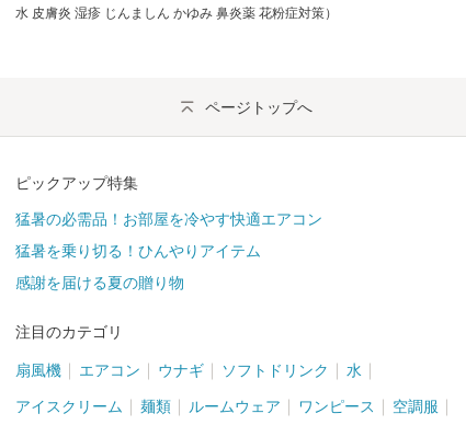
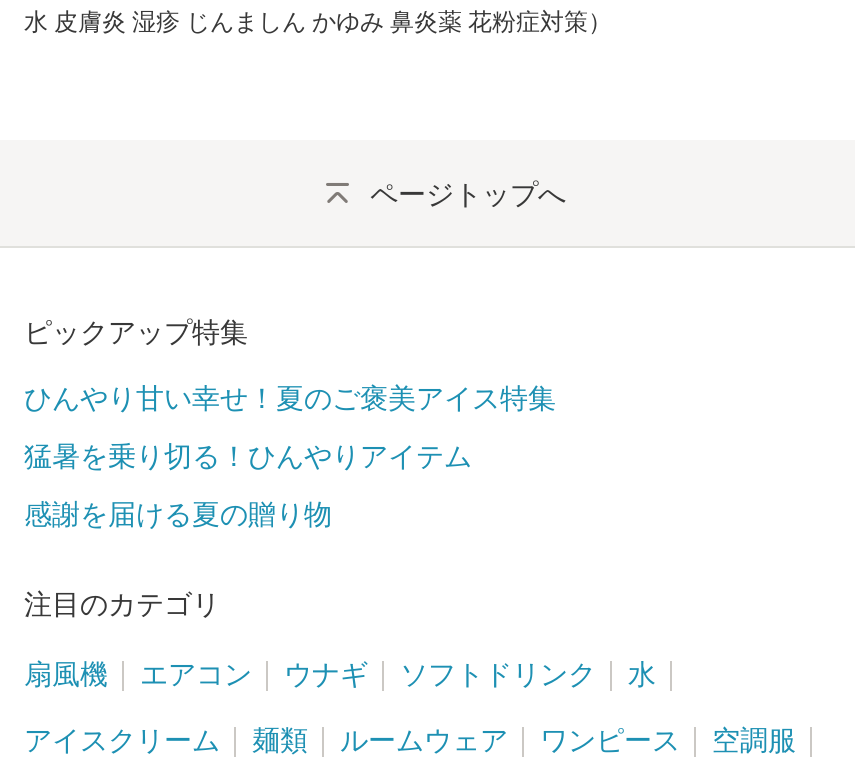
[15,211,322,228] 猛暑の必需品！お部屋を冷やす快適エアコン -> [24,382,556,414] ひんやり甘い幸せ！夏のご褒美アイス特集

